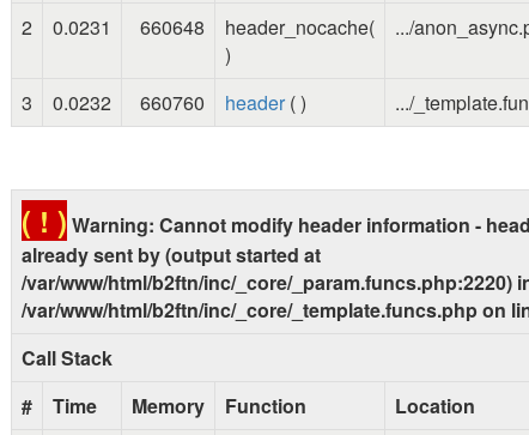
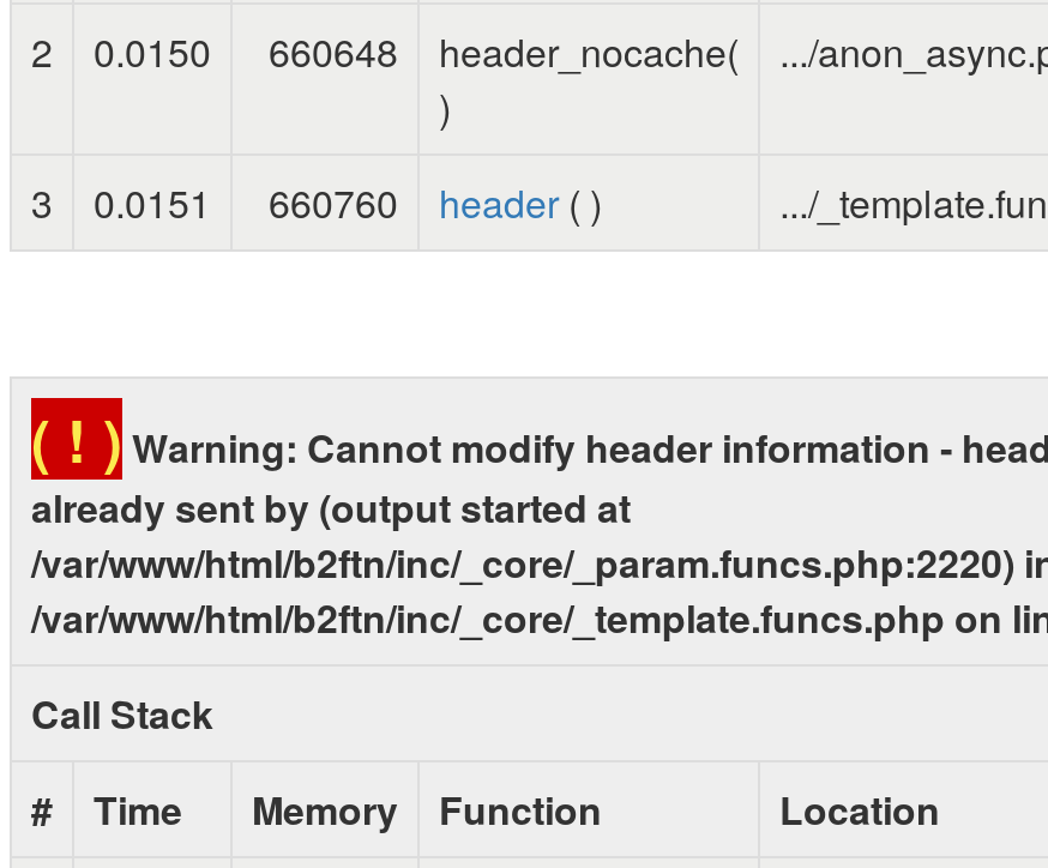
[53,13,111,41] 0.0231 -> [94,24,211,79] 0.0150
[22,89,306,116] 3 0.0232 660760 header ( ) -> [31,175,602,230] 3 0.0151 660760 header ( )

